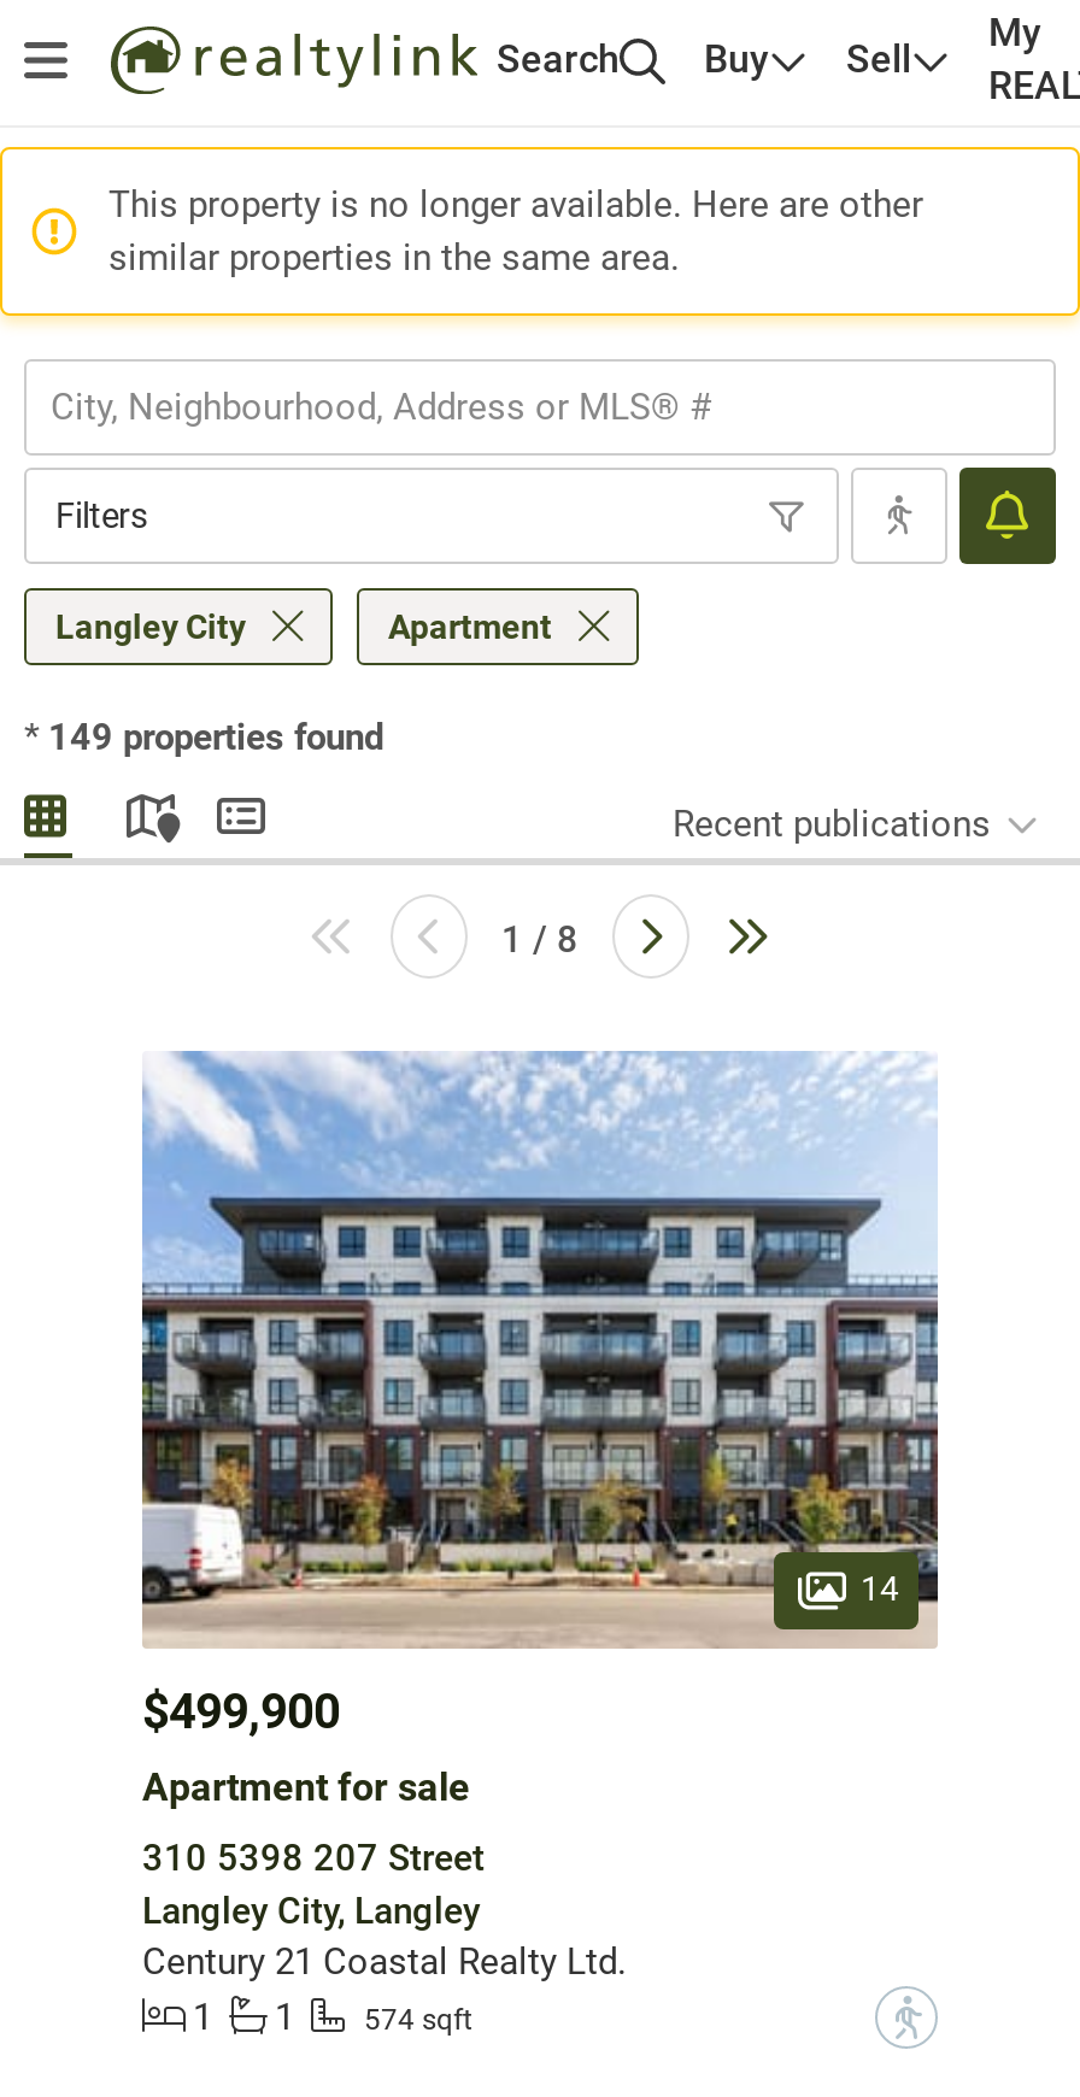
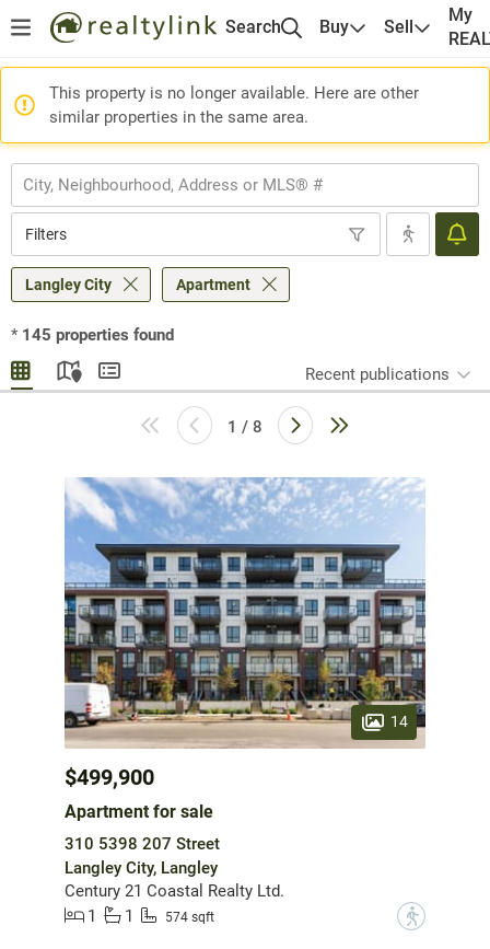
[24,716,383,759] * 149 properties found -> [11,325,174,345] * 145 properties found

